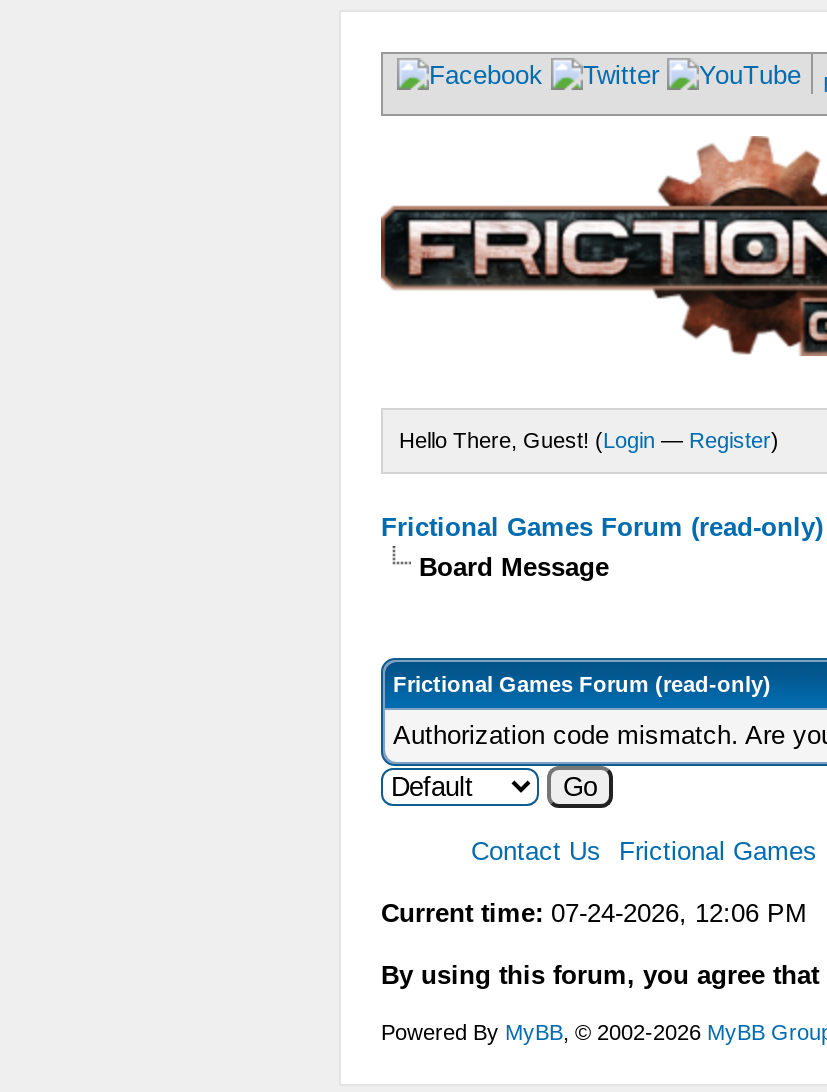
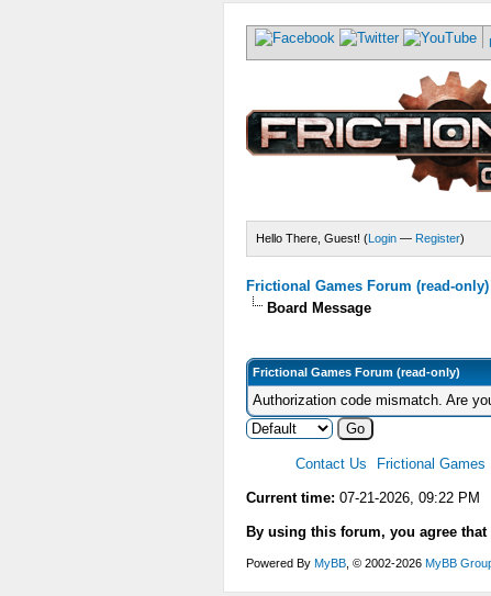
[381,898,807,928] Current time: 07-24-2026, 12:06 PM -> [246,490,480,506] Current time: 07-21-2026, 09:22 PM

